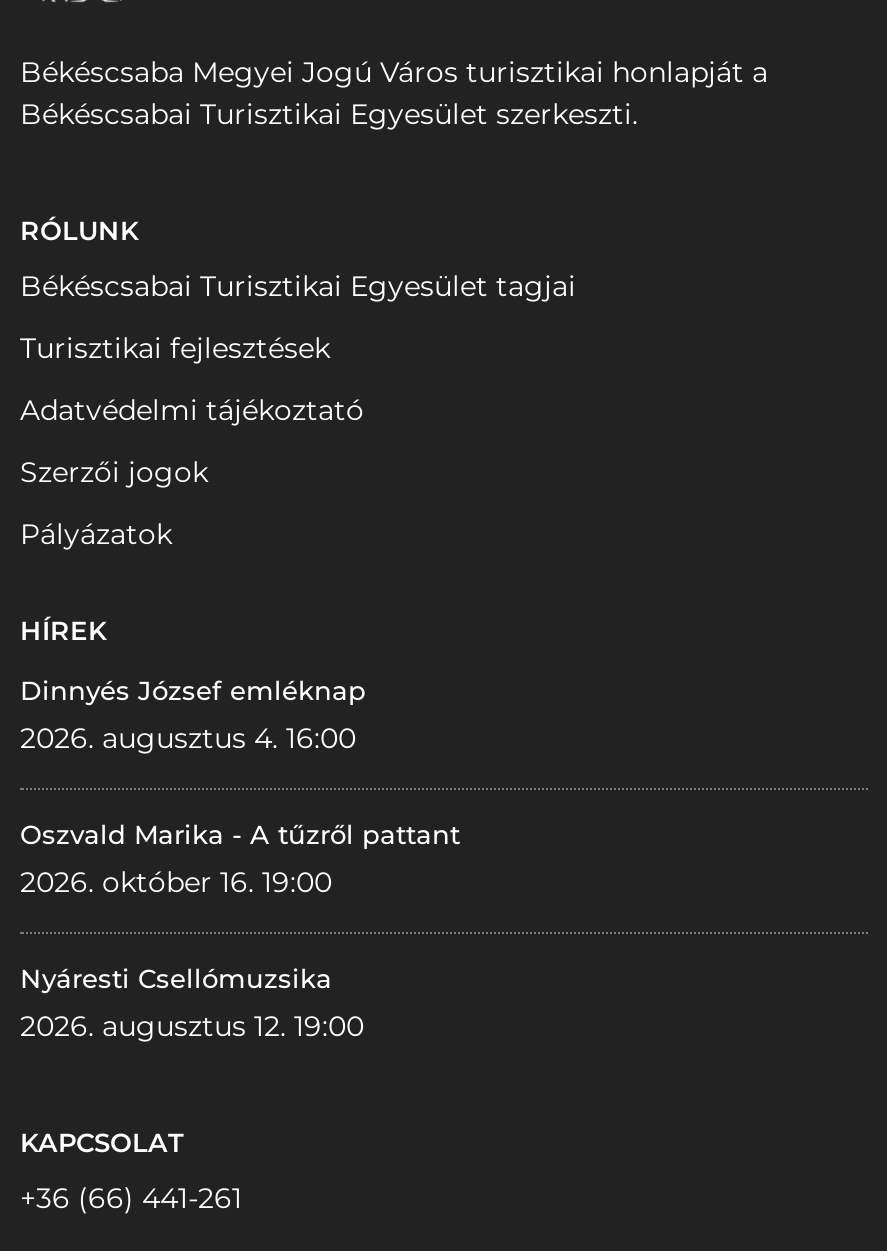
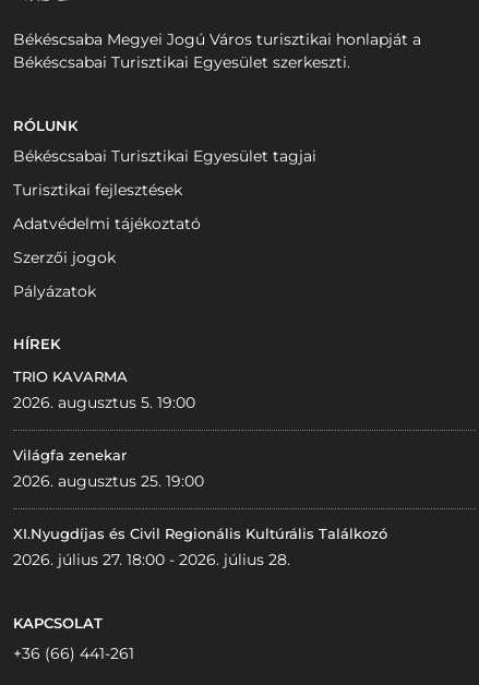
[20,674,366,756] Dinnyés József emléknap | 2026. augusztus 4. 16:00 -> [13,368,195,412] TRIO KAVARMA | 2026. augusztus 5. 19:00
[20,818,460,900] Oszvald Marika - A tűzről pattant | 2026. október 16. 19:00 -> [13,446,204,491] Világfa zenekar | 2026. augusztus 25. 19:00
[20,962,364,1044] Nyáresti Csellómuzsika | 2026. augusztus 12. 19:00 -> [13,525,387,569] XI.Nyugdíjas és Civil Regionális Kultúrális Találkozó | 2026. július 27. 18:00 - 2026. július 28.

